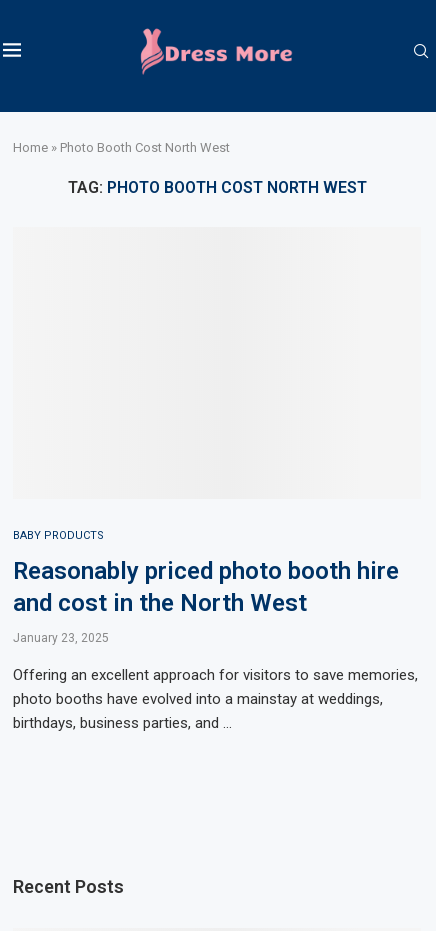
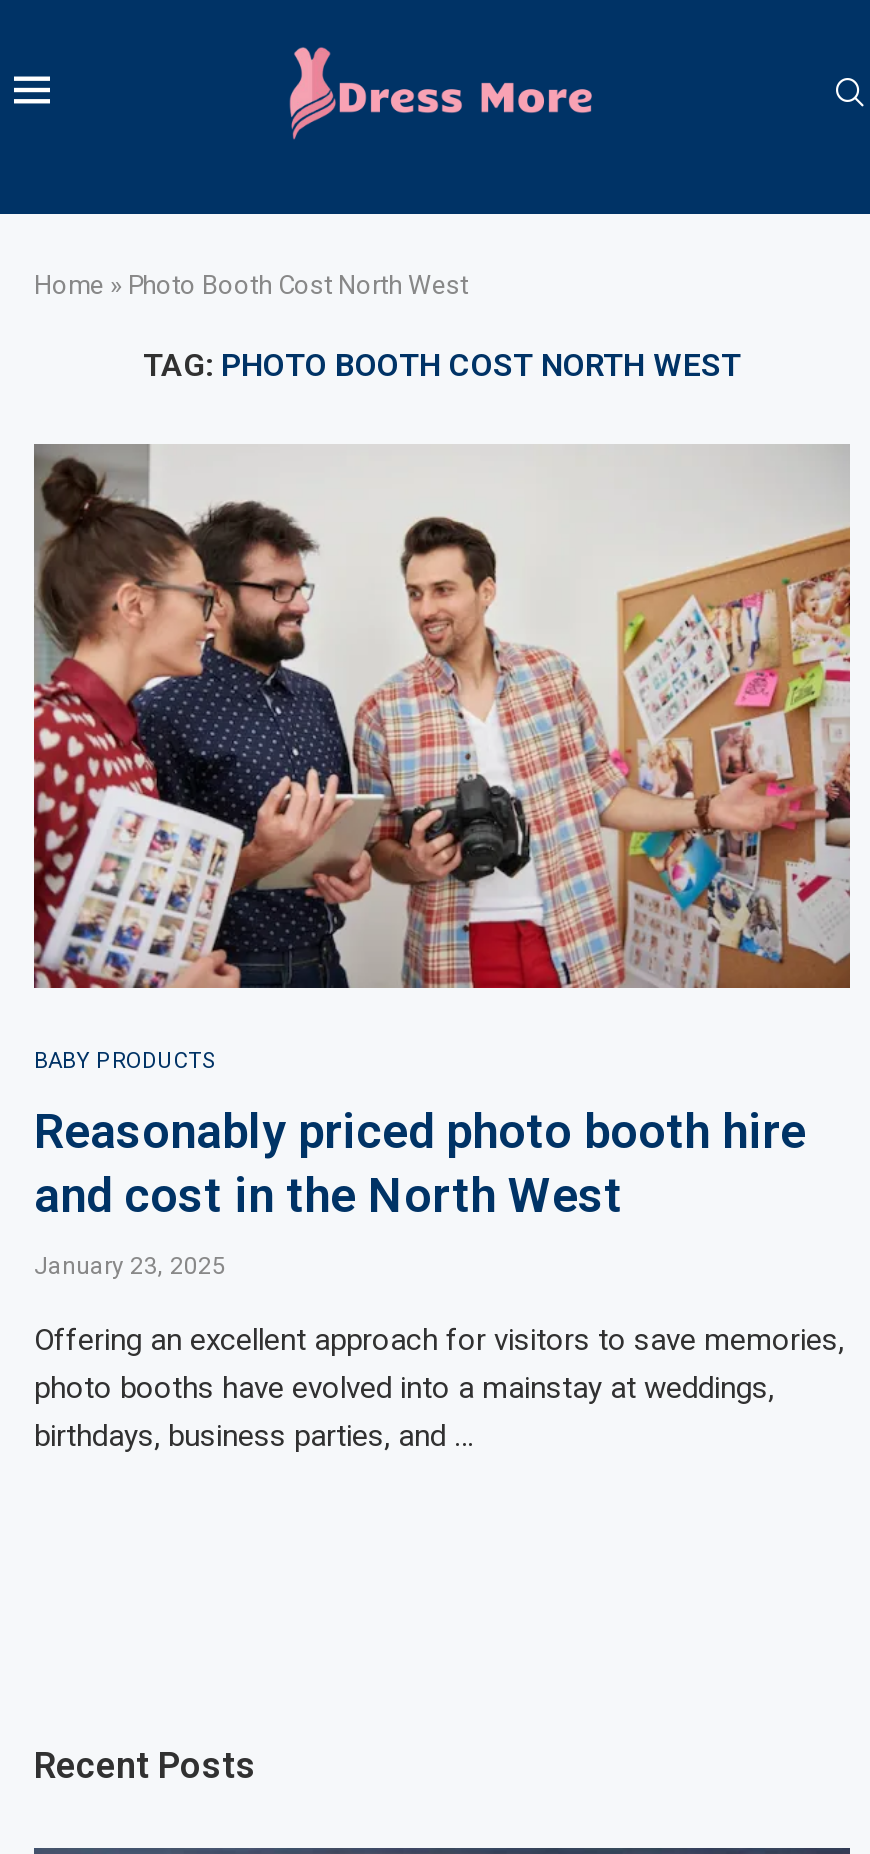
none -> [32,442,852,990] [image]

